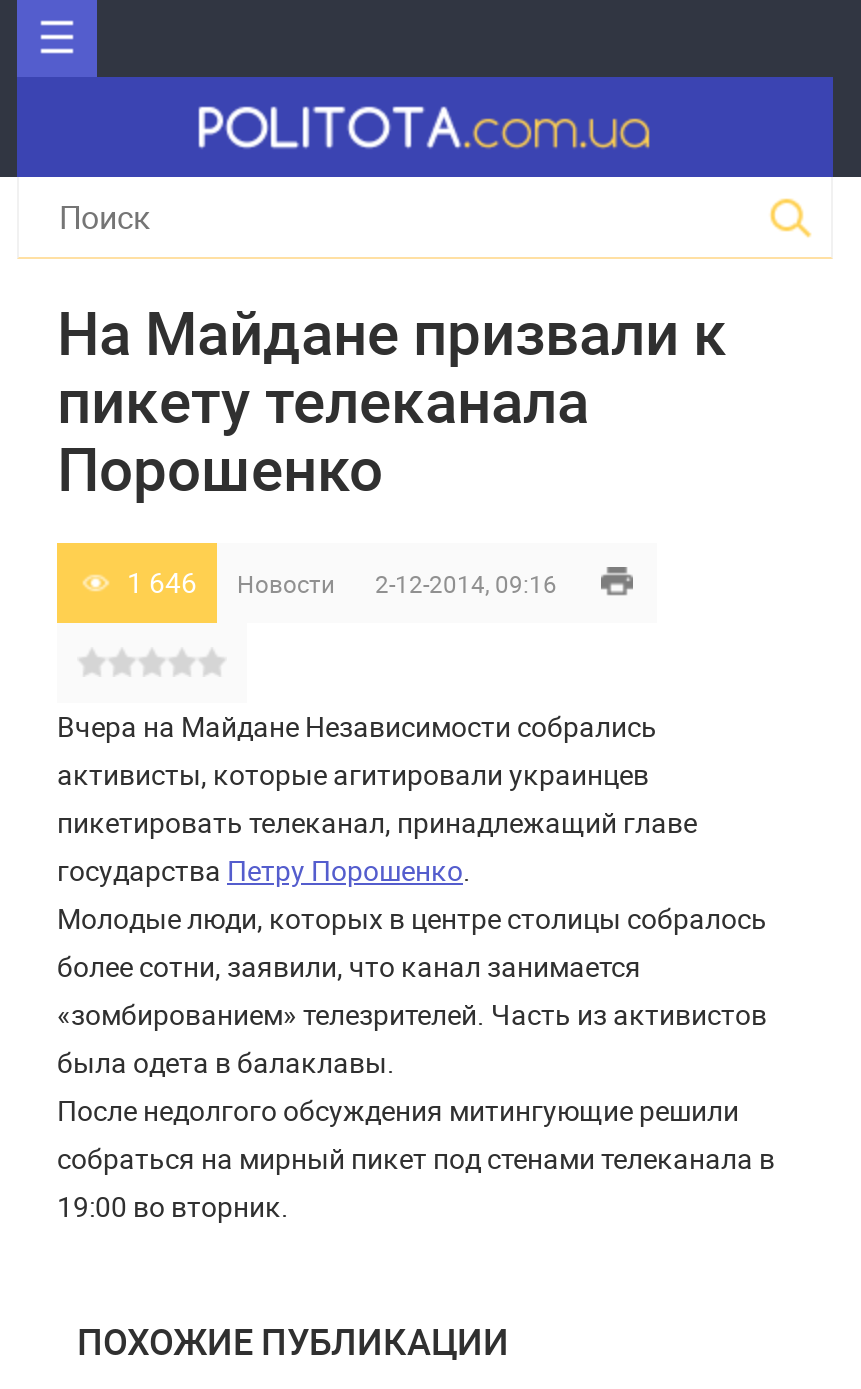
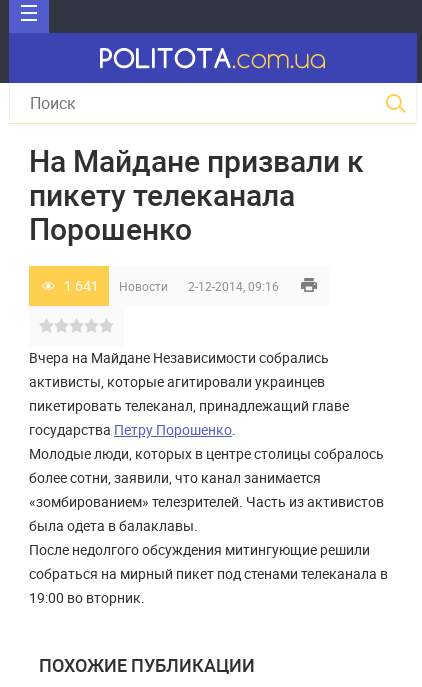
[127,563,557,601] 1 646 Новости 2-12-2014, 09:16 -> [64,276,279,295] 1 641 Новости 2-12-2014, 09:16

